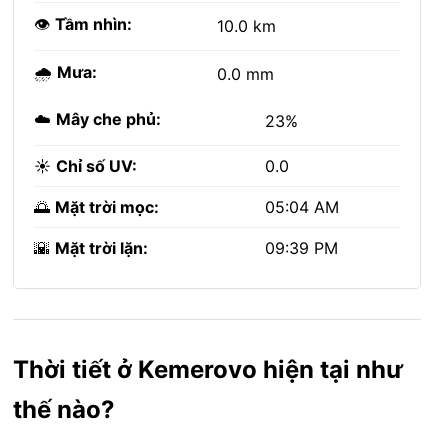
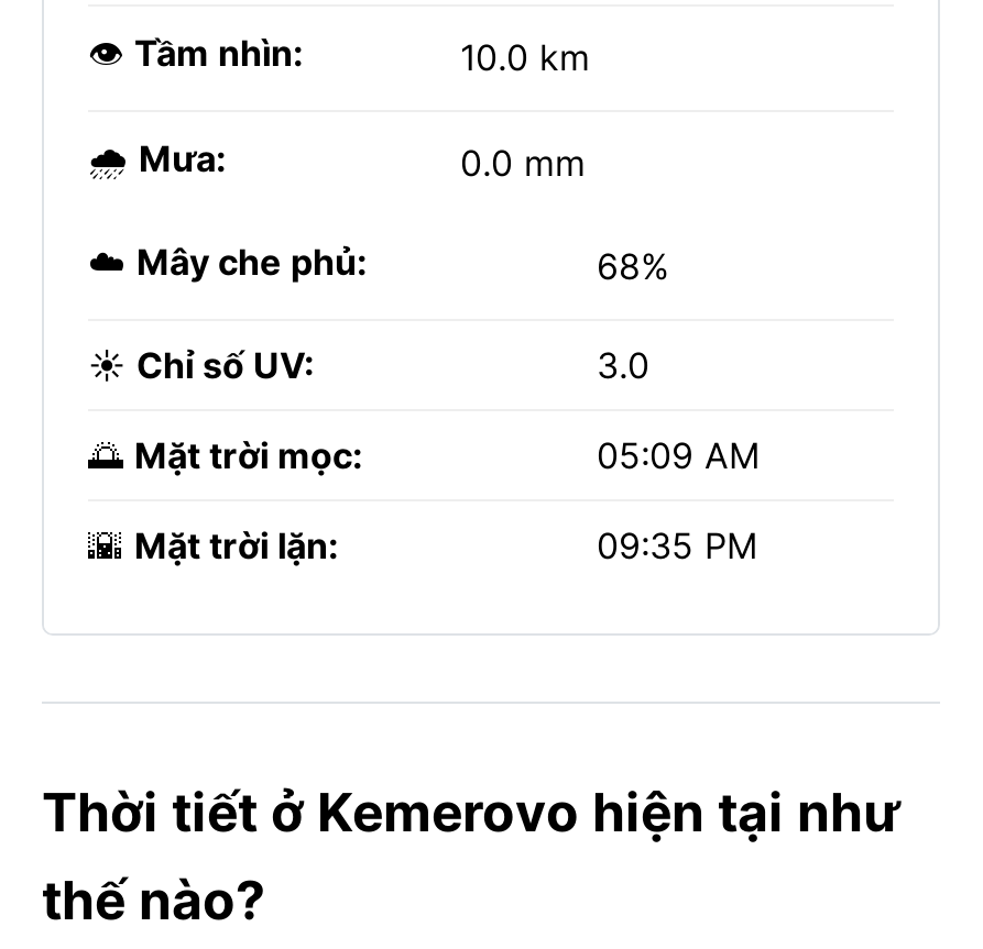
[265,111,298,131] 23% -> [597,244,669,288] 68%
[265,156,289,176] 0.0 -> [597,343,649,387] 3.0
[265,197,339,217] 05:04 AM -> [597,433,760,477] 05:09 AM
[265,238,338,258] 09:39 PM -> [597,523,757,567] 09:35 PM

